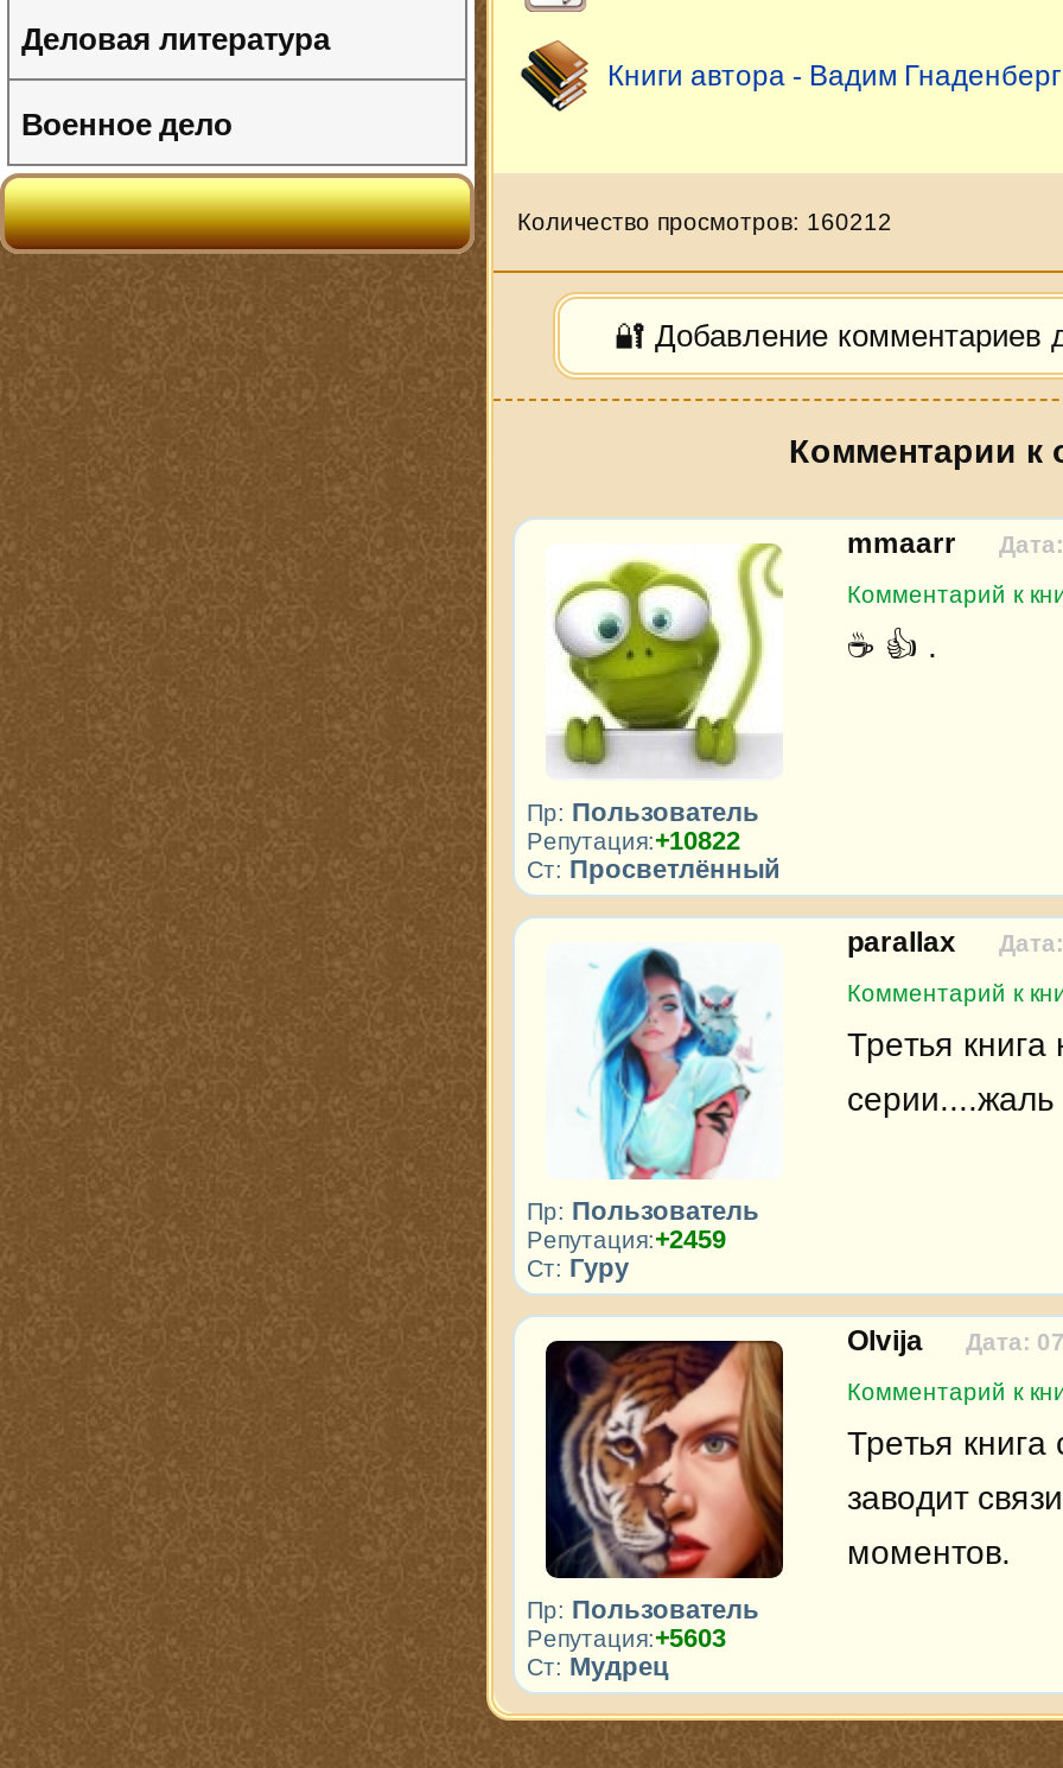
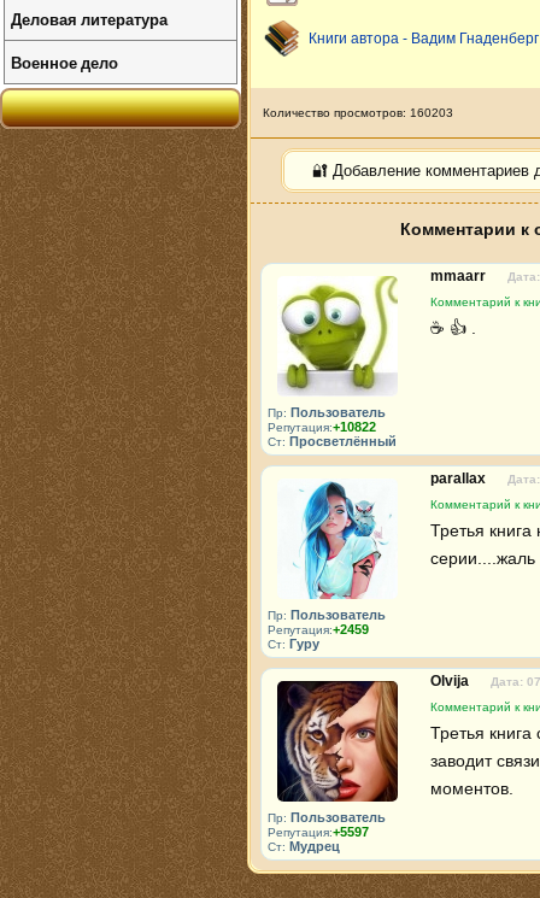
[517,209,892,235] Количество просмотров: 160212 -> [263,106,453,119] Количество просмотров: 160203
[527,1623,726,1652] Репутация:+5603 -> [268,824,369,839] Репутация:+5597

